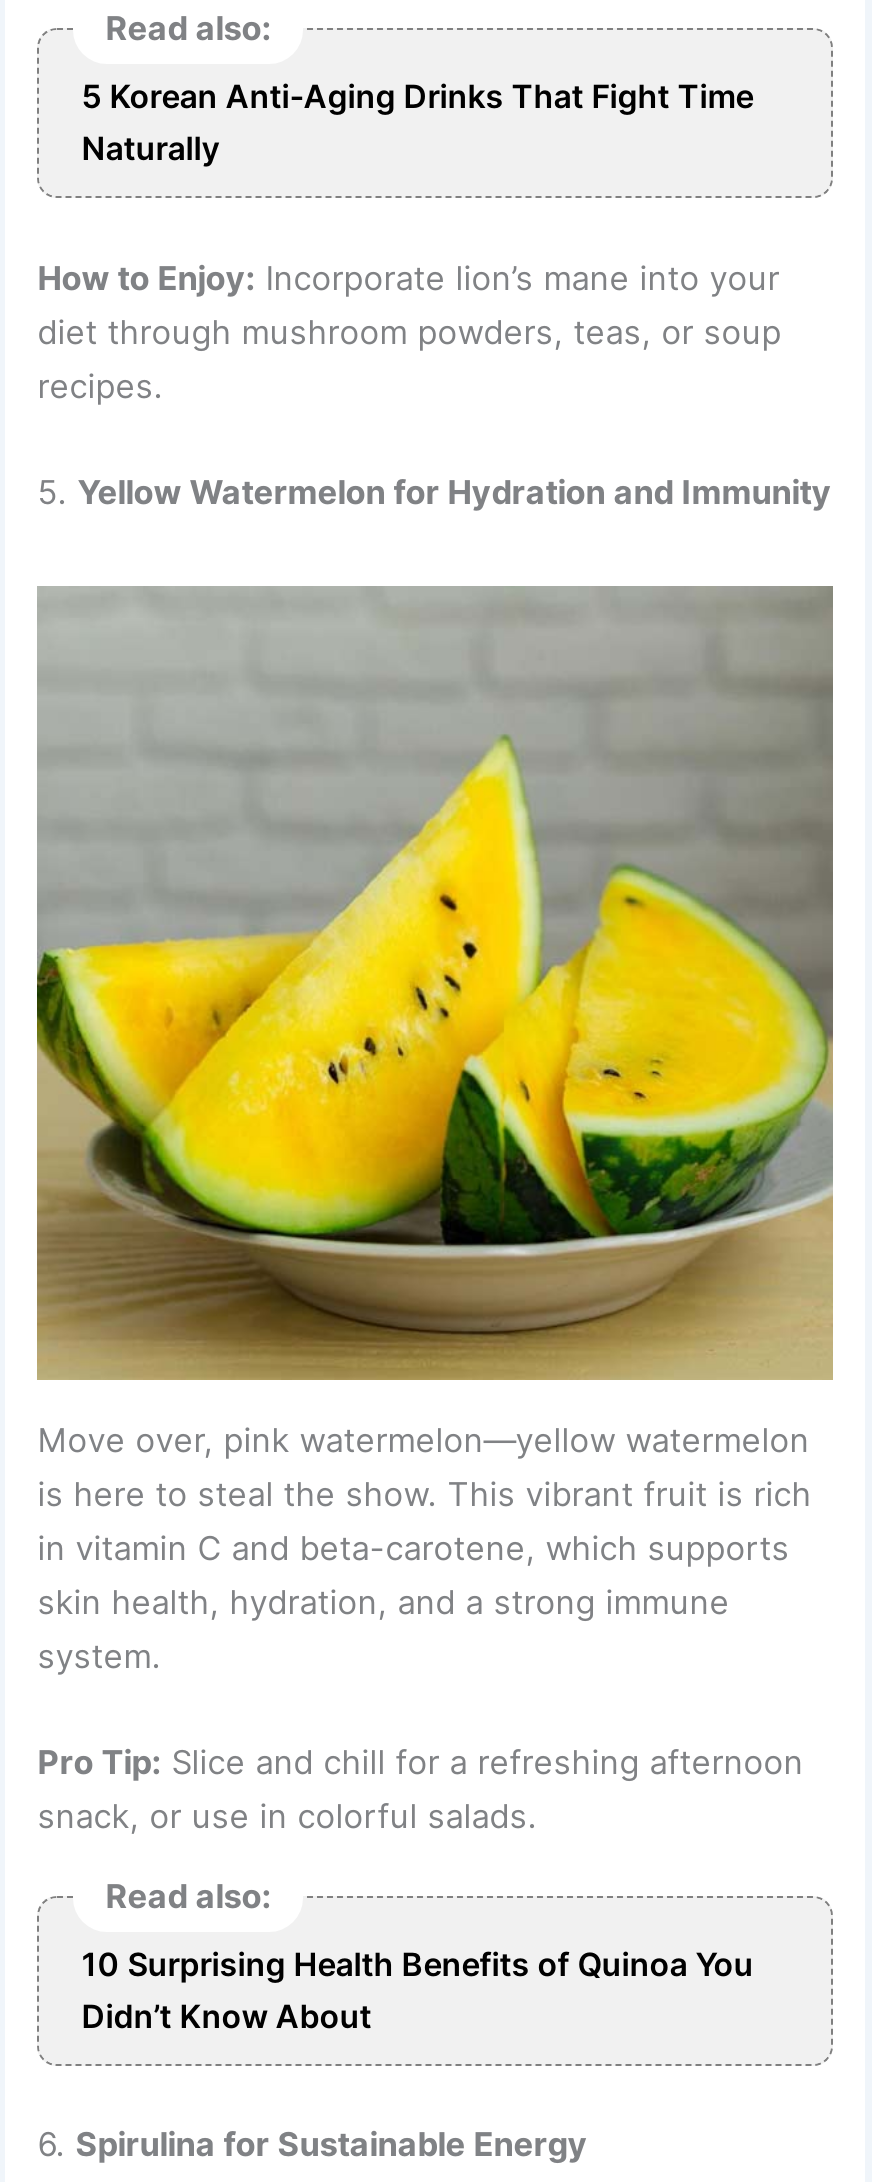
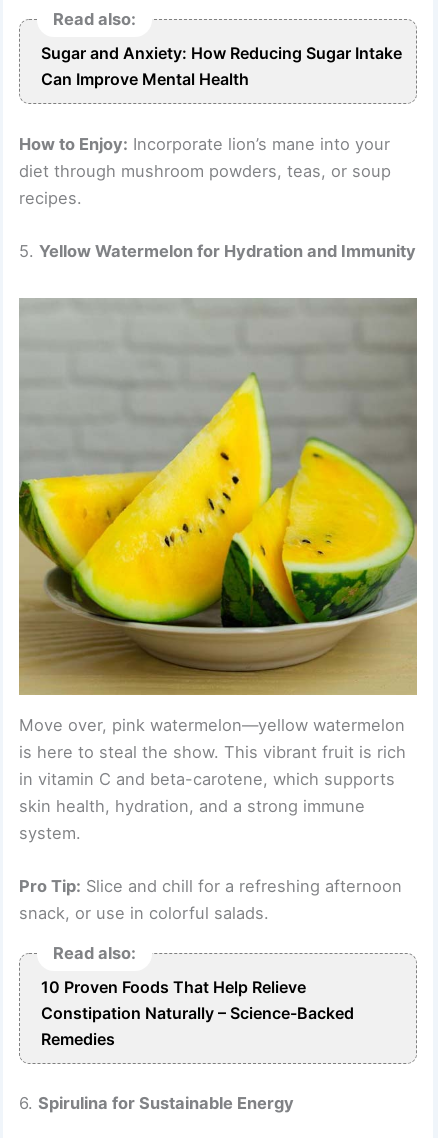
[82,77,754,169] 5 Korean Anti-Aging Drinks That Fight Time | Naturally -> [41,43,402,89] Sugar and Anxiety: How Reducing Sugar Intake | Can Improve Mental Health
[82,1944,754,2036] 10 Surprising Health Benefits of Quinoa You | Didn’t Know About -> [41,977,354,1049] 10 Proven Foods That Help Relieve | Constipation Naturally – Science-Backed | Remedies

